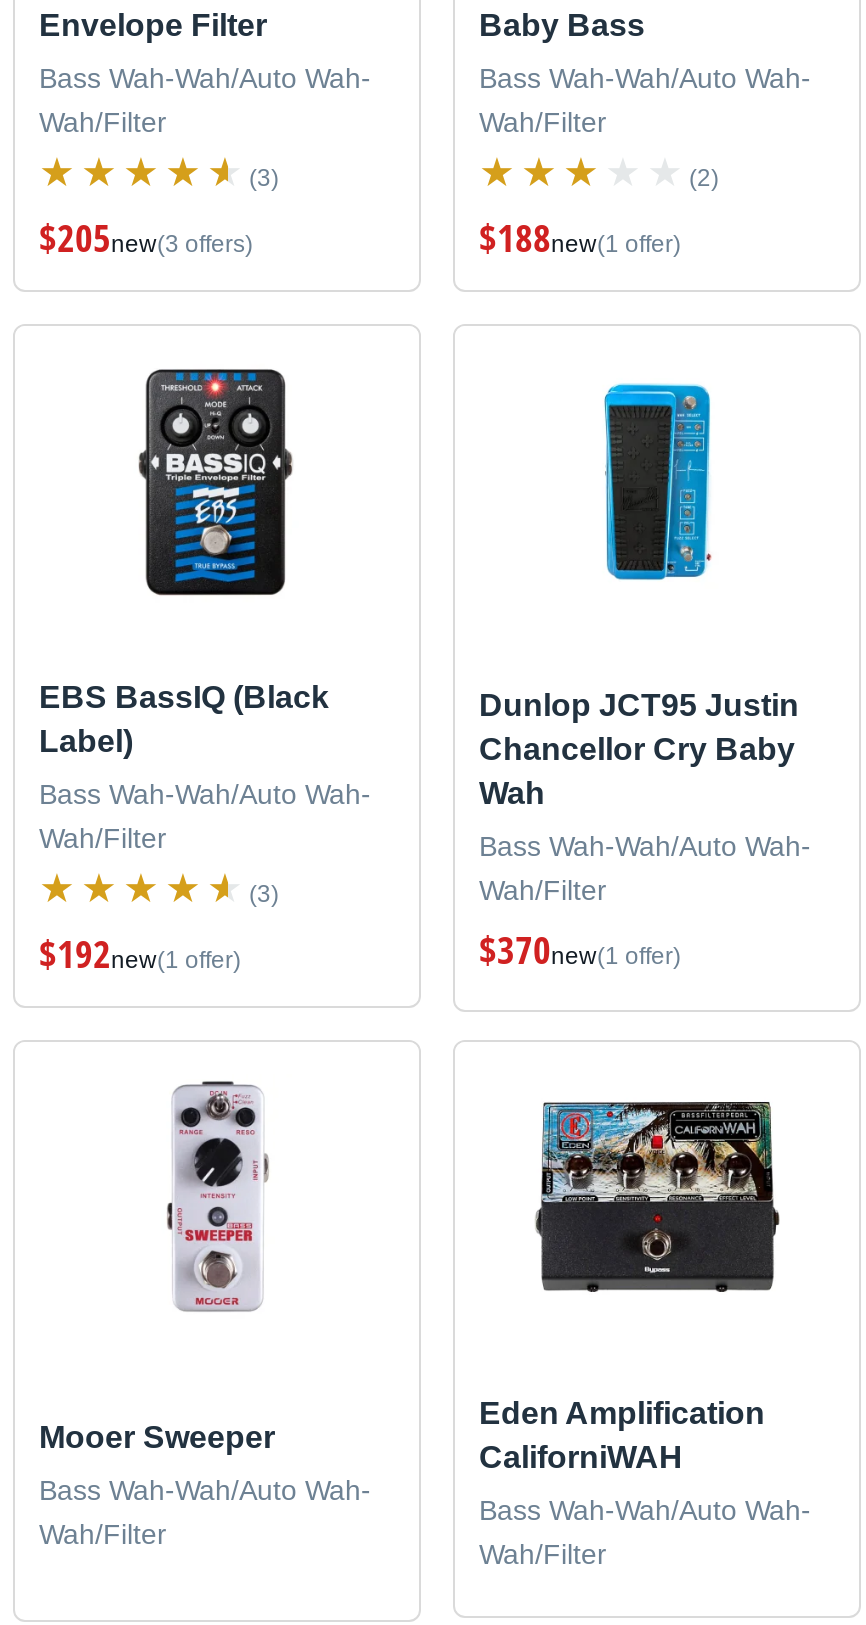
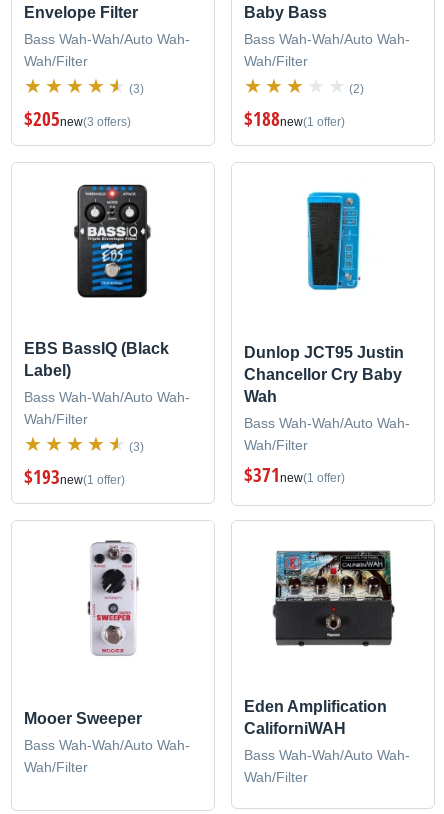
[39,928,241,980] $192new(1 offer) -> [24,464,125,490] $193new(1 offer)
[479,924,681,976] $370new(1 offer) -> [244,462,345,488] $371new(1 offer)

